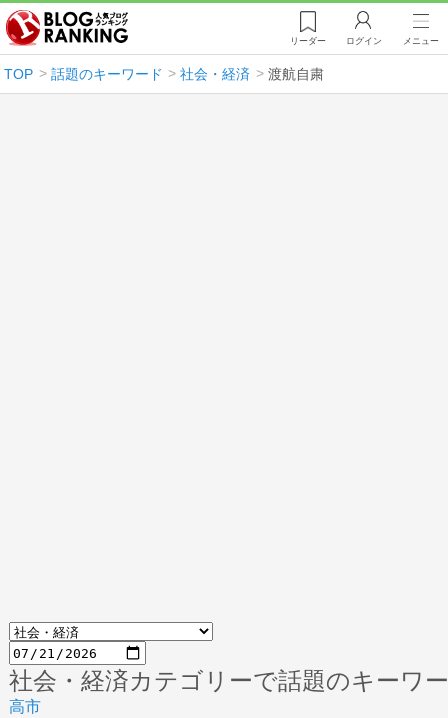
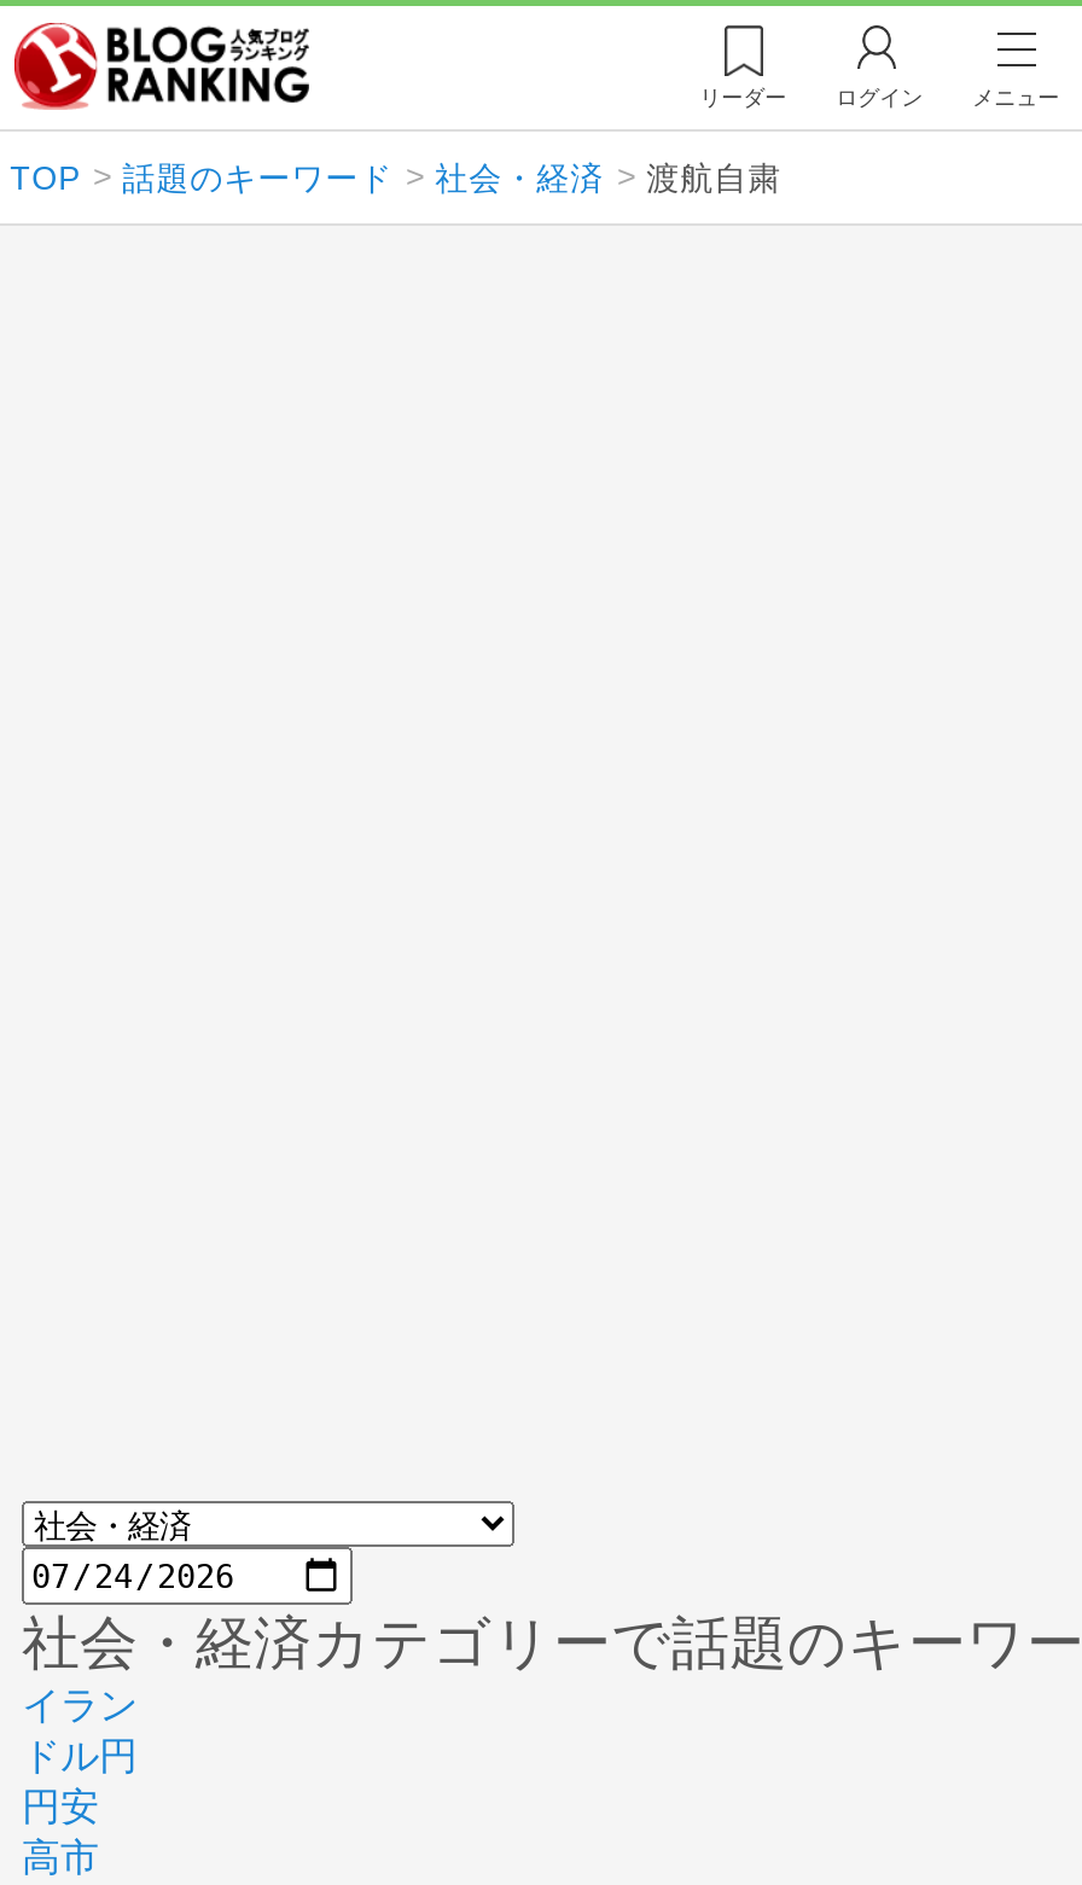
none -> [22,1685,138,1828] イラン | ドル円 | 円安

